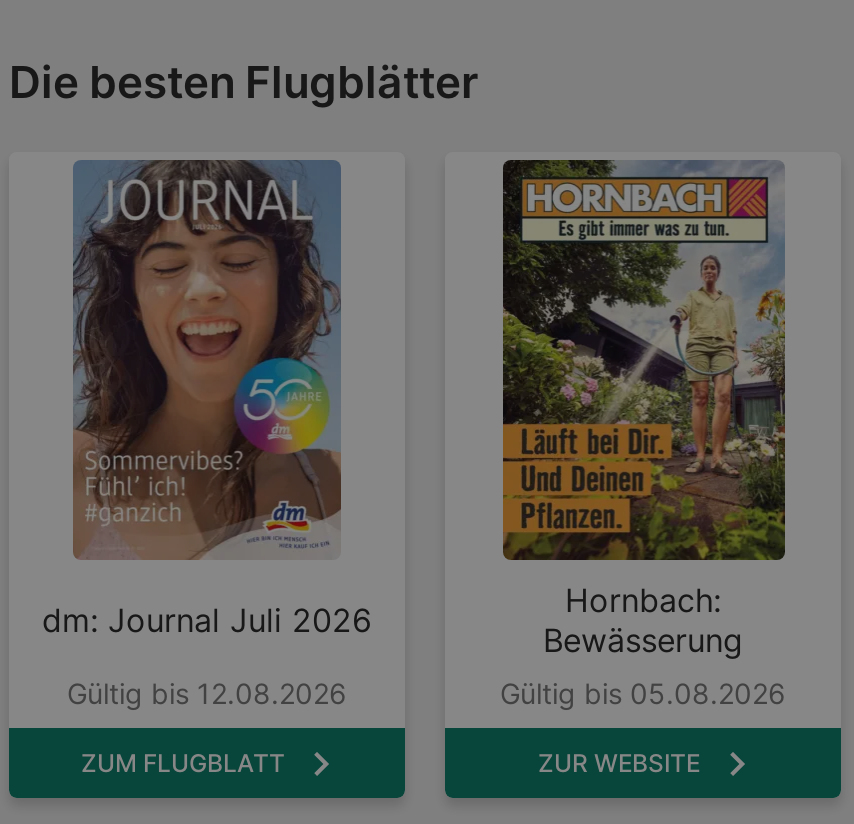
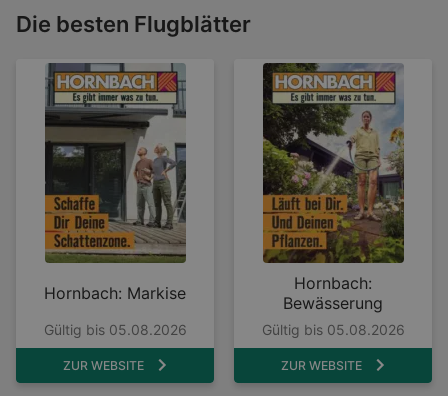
[42,160,372,639] [image] | dm: Journal Juli 2026 -> [44,63,187,303] [image] | Hornbach: Markise
[67,675,347,709] Gültig bis 12.08.2026 -> [43,321,186,338] Gültig bis 05.08.2026
[81,748,285,778] ZUM FLUGBLATT -> [62,358,143,373] ZUR WEBSITE

